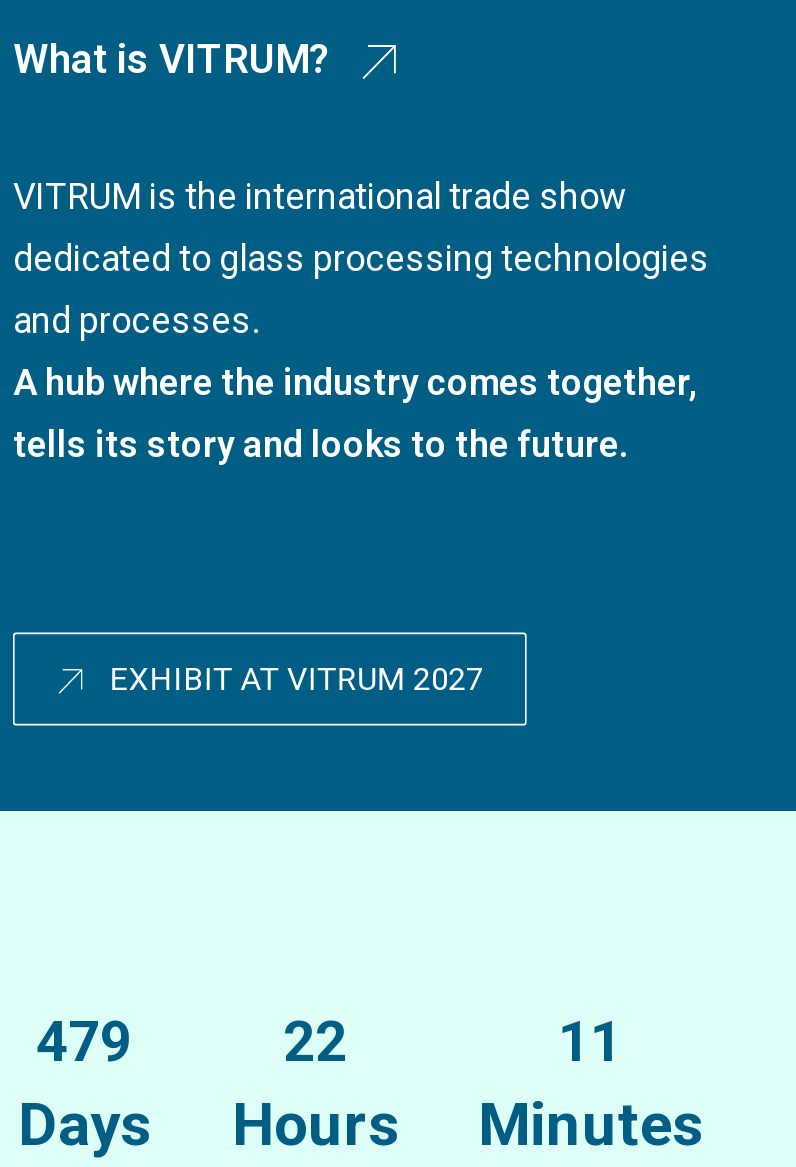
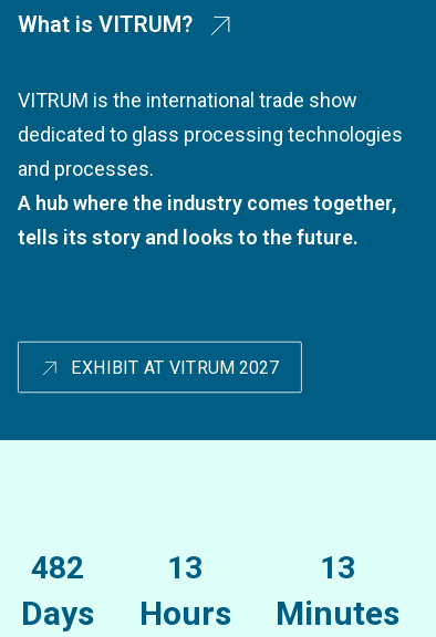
[36,1009,132,1075] 479 -> [30,550,84,586] 482
[283,1009,347,1075] 22 -> [167,550,203,586] 13
[558,1009,622,1075] 11 -> [319,550,355,586] 13

